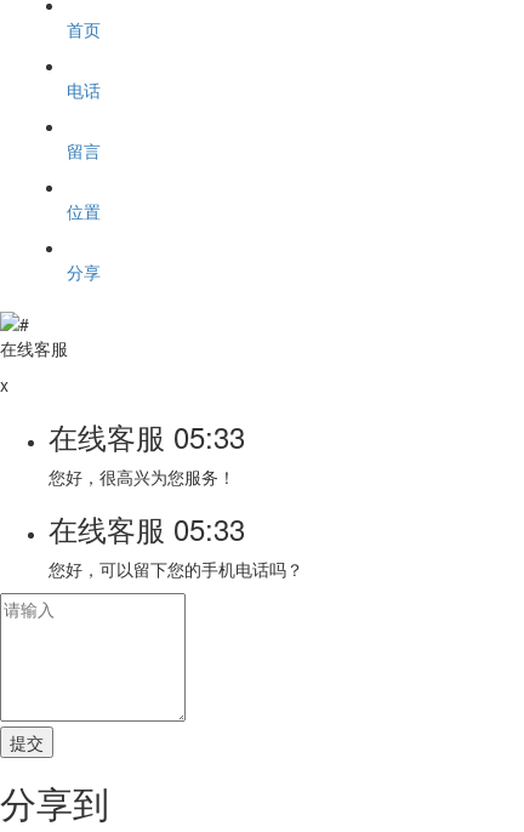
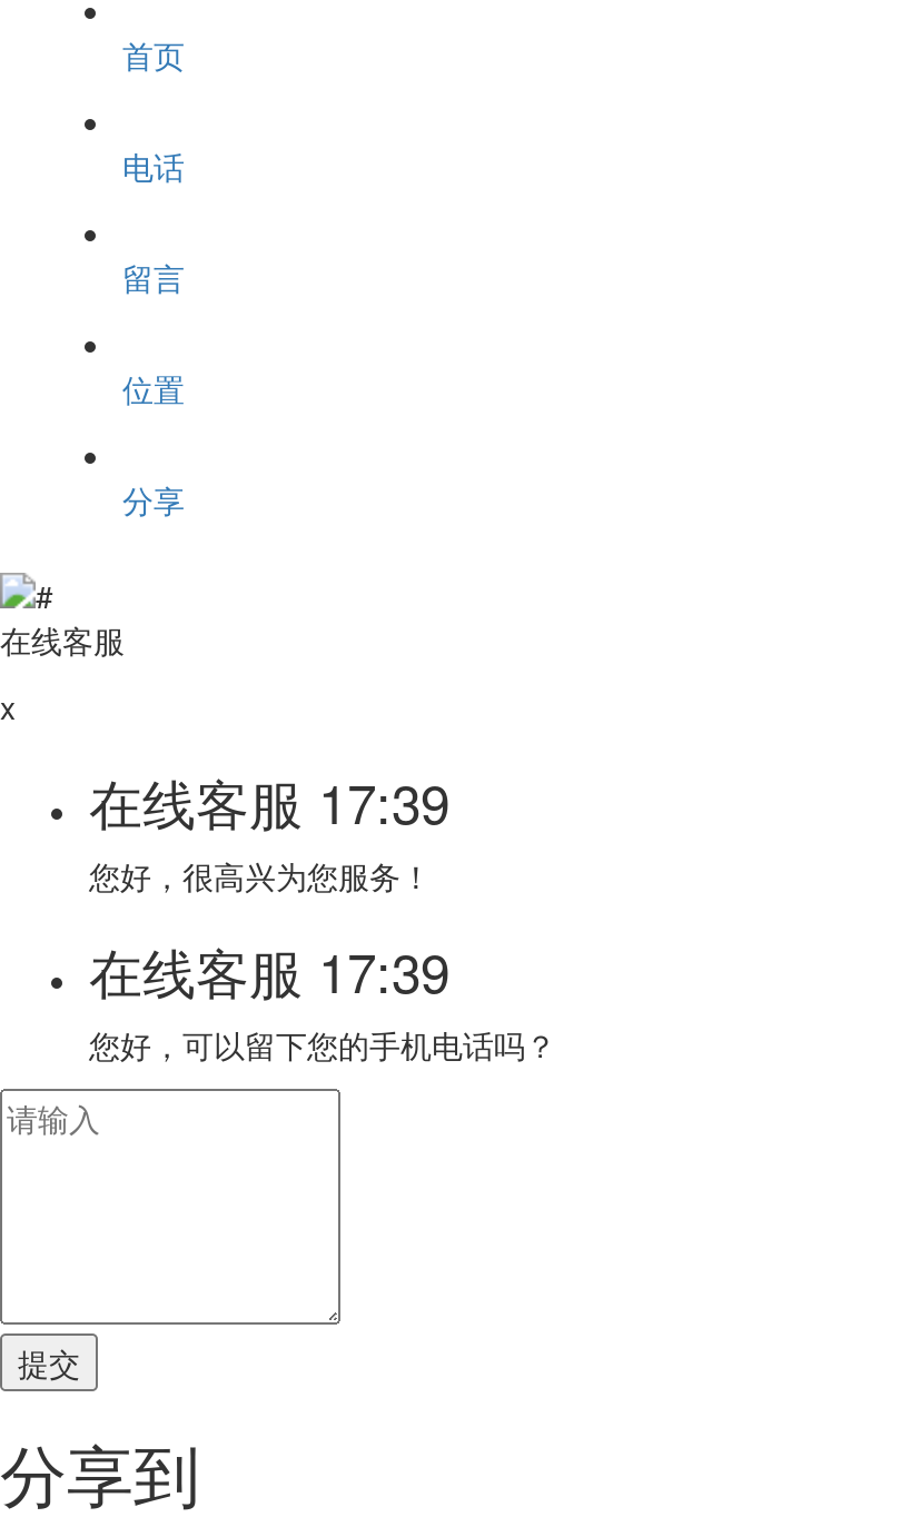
[49,414,245,457] 在线客服05:33 -> [89,761,449,839] 在线客服17:39
[49,506,245,549] 在线客服05:33 -> [89,930,449,1008] 在线客服17:39

